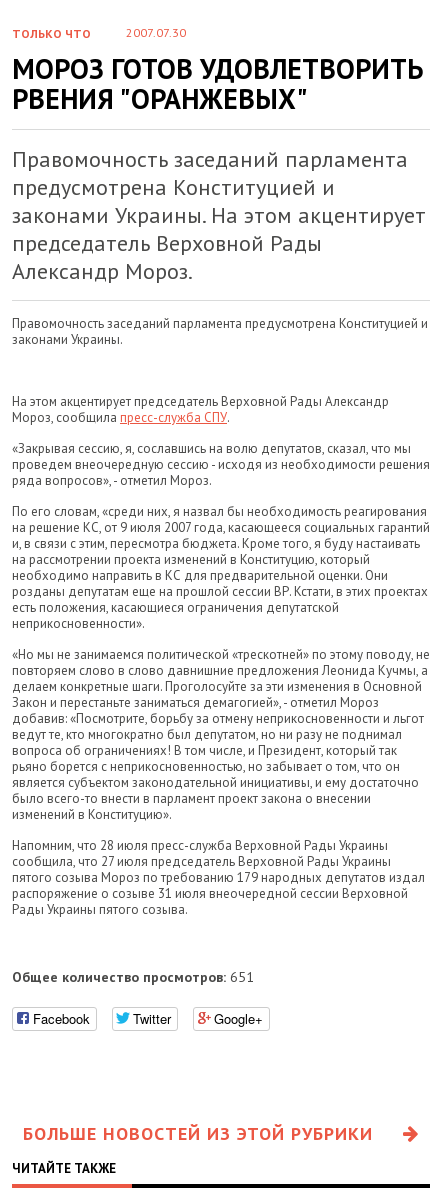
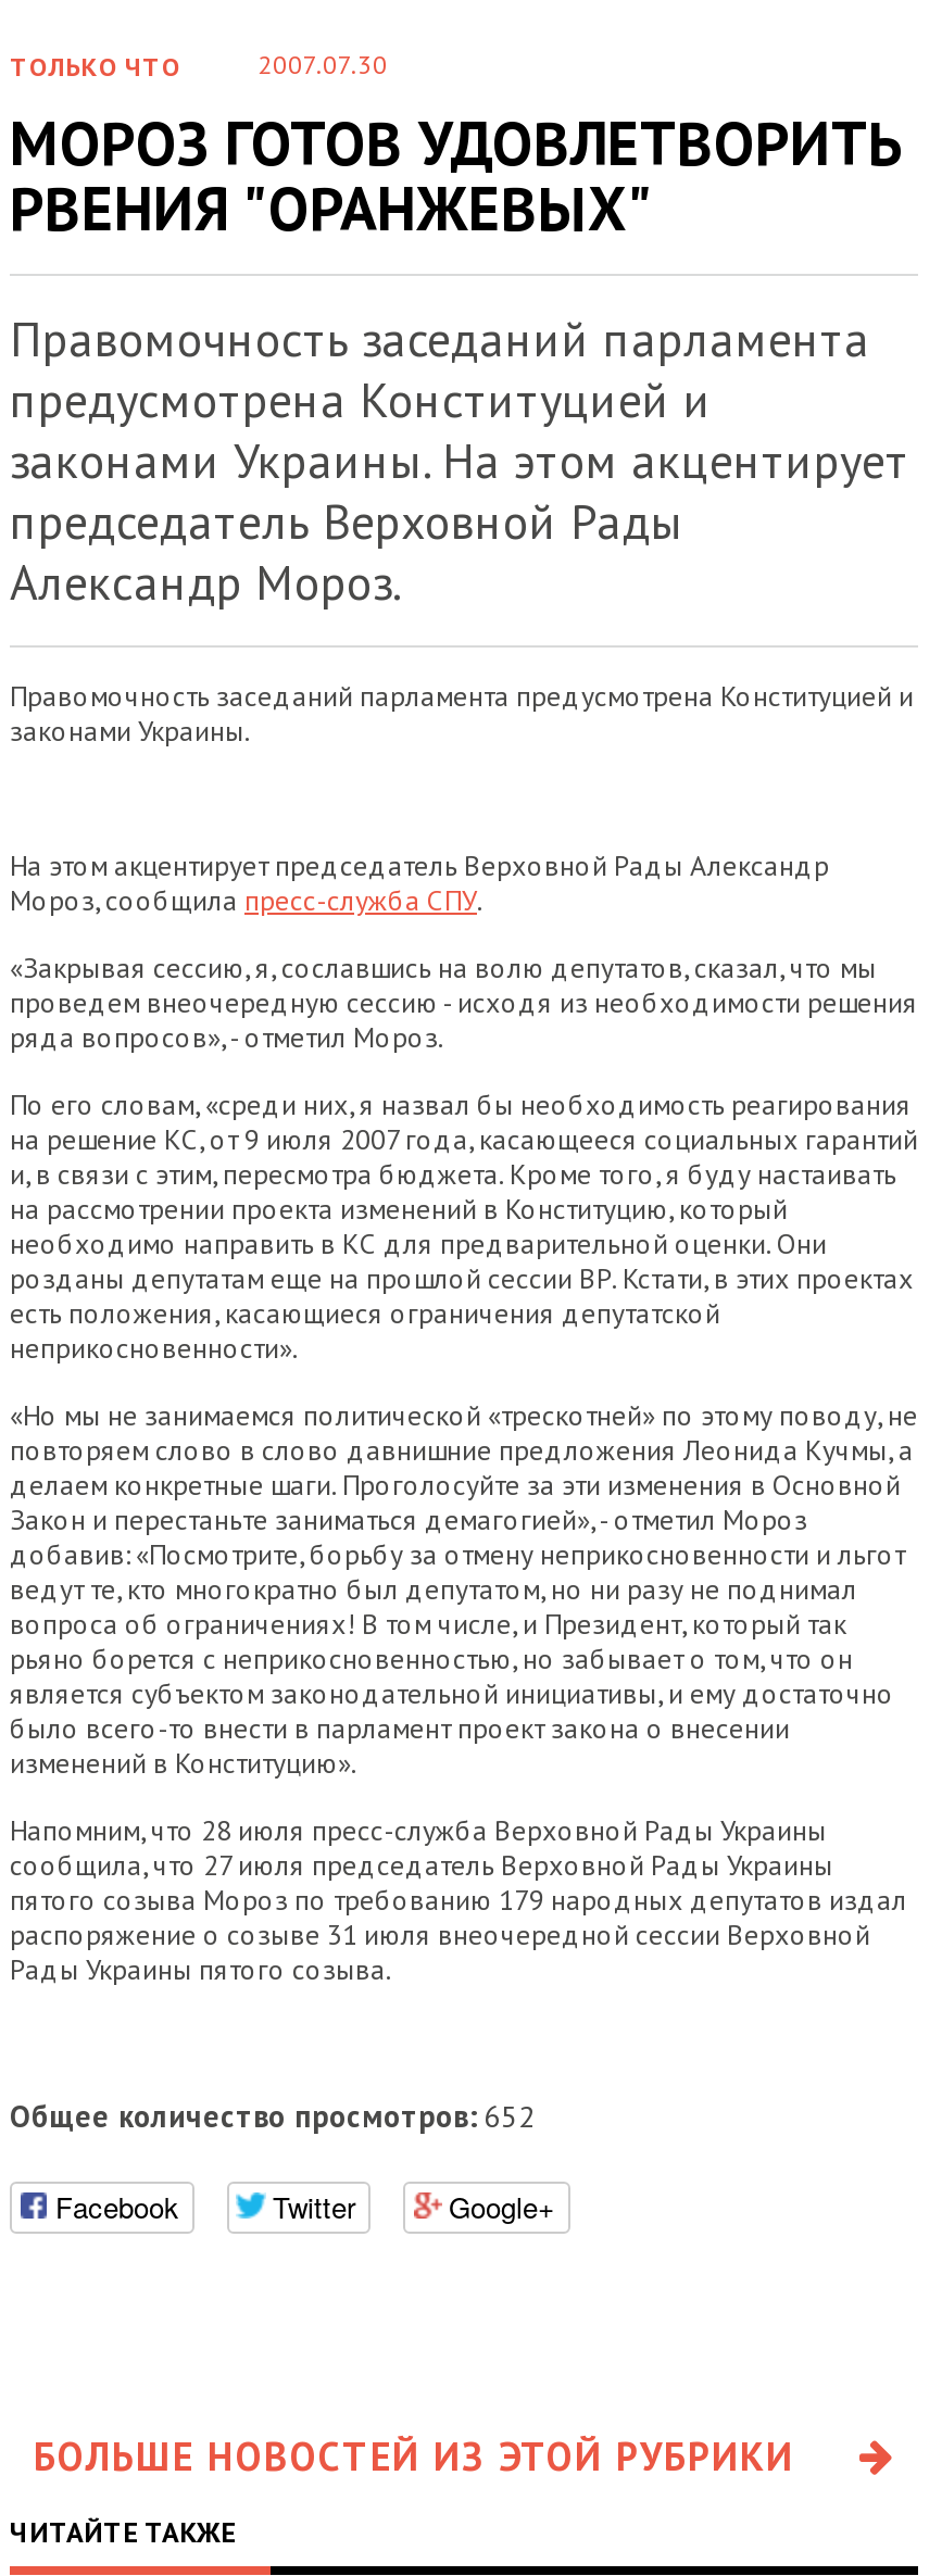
[12,968,254,986] Общее количество просмотров: 651 -> [10,2097,536,2136] Общее количество просмотров: 652

